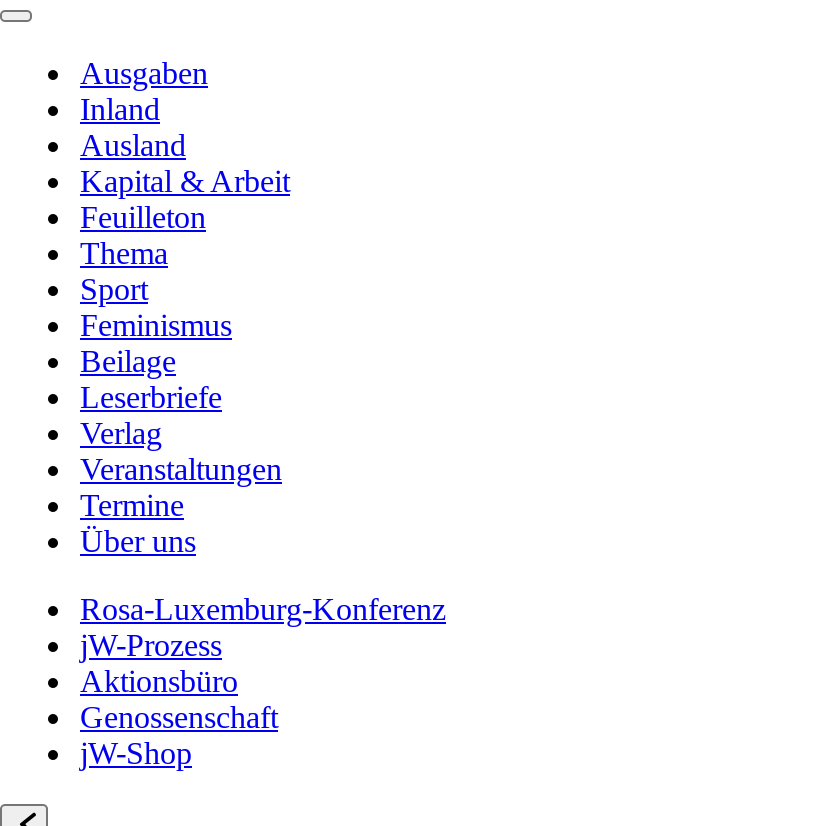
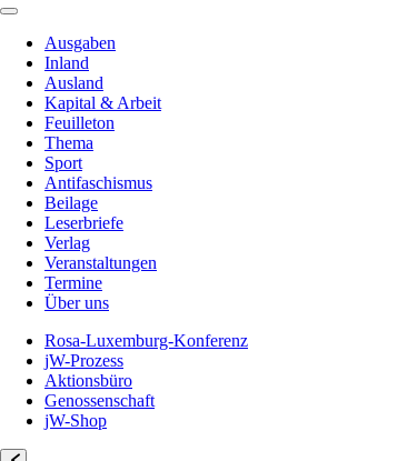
[80,308,232,342] Feminismus -> [44,173,152,192] Antifaschismus

